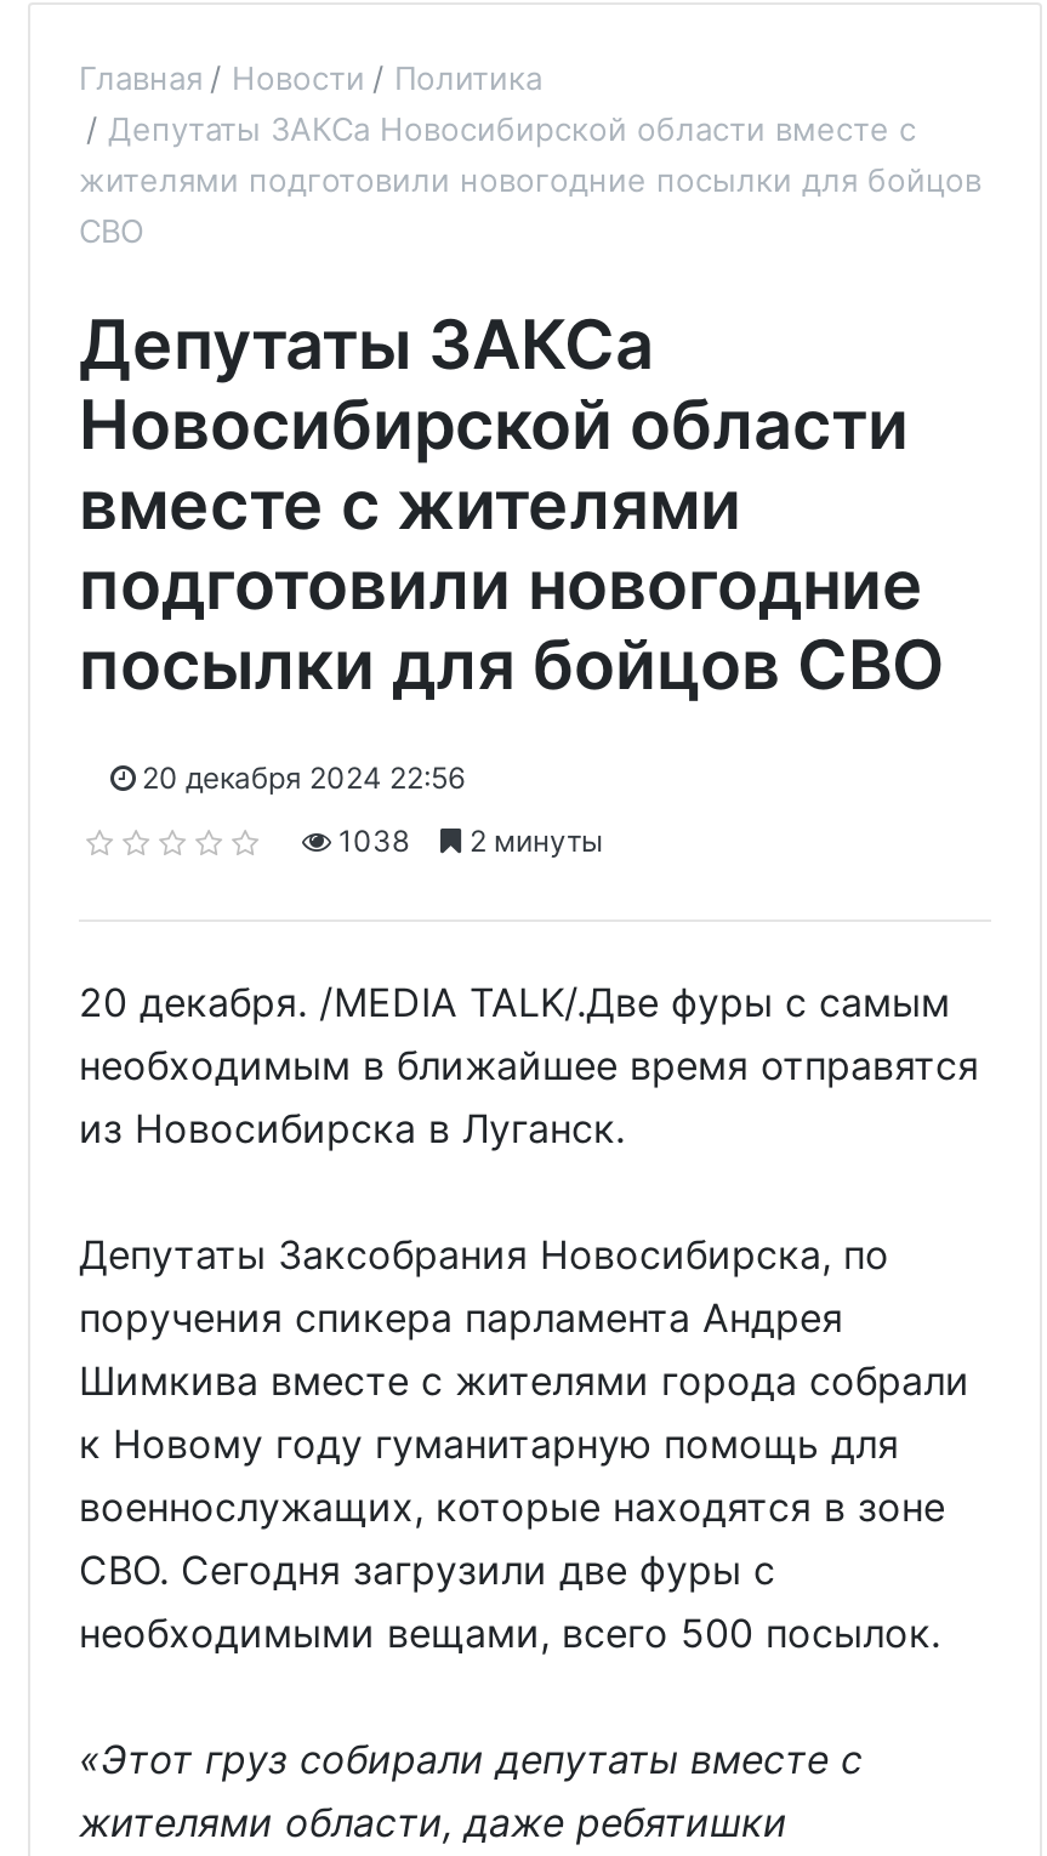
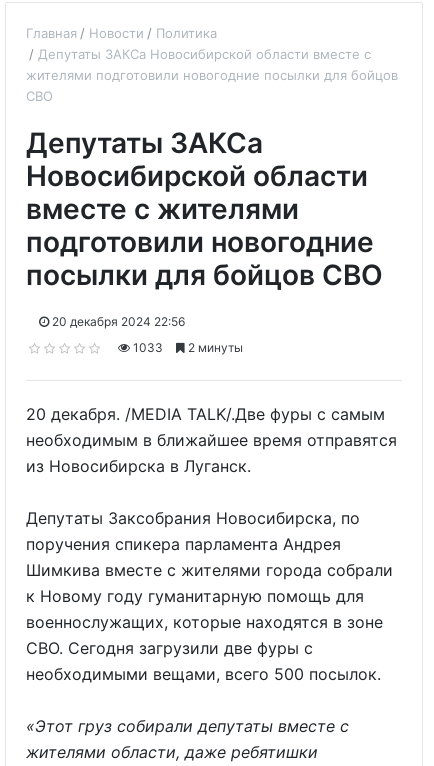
[331,822,409,859] 1038 -> [130,340,163,355] 1033

